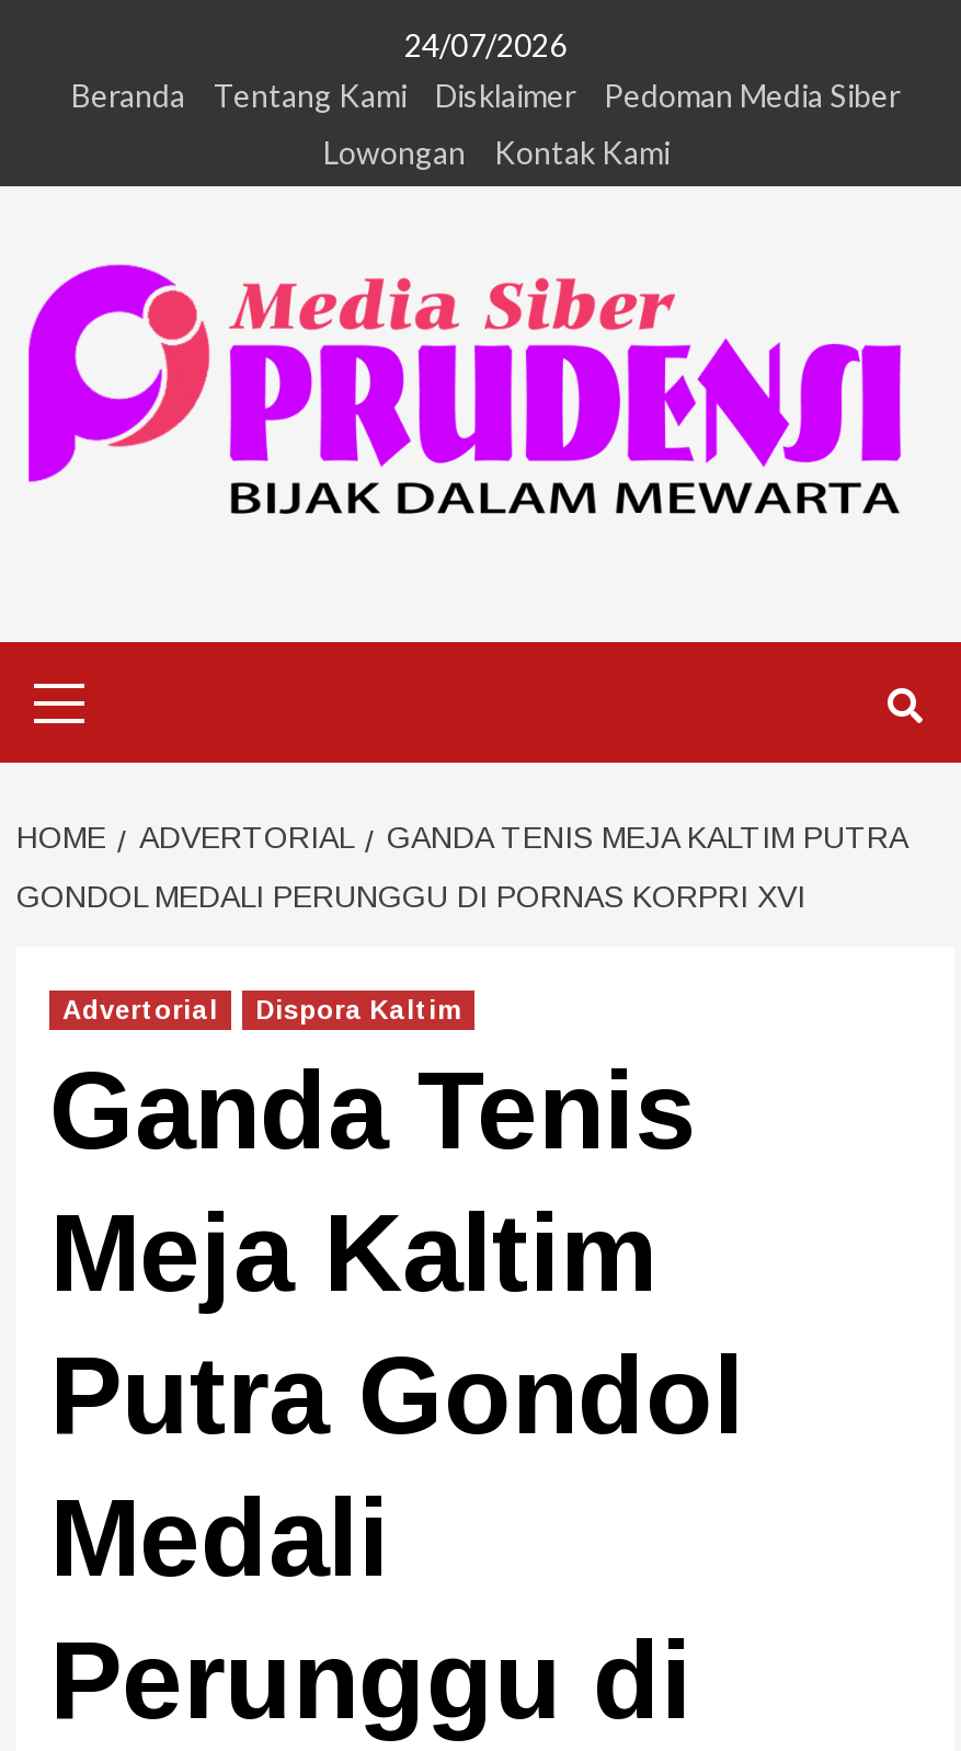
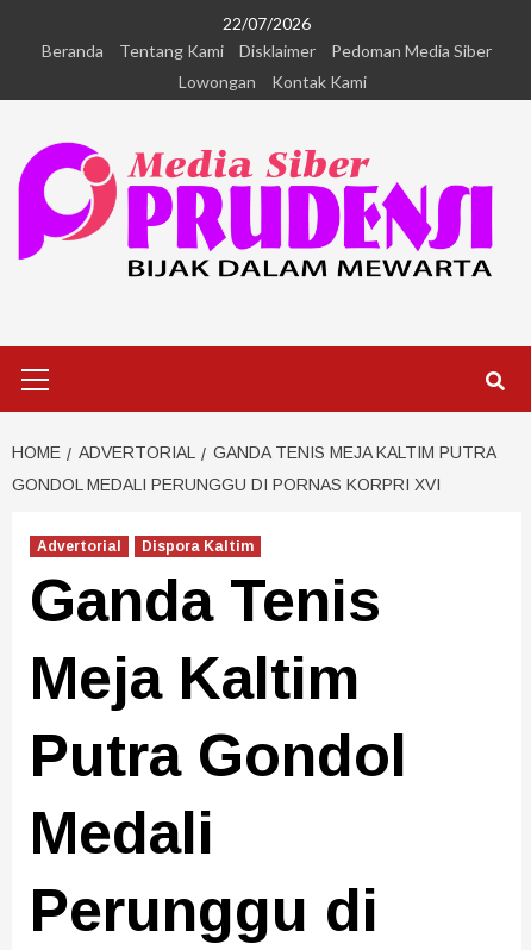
[404,26,567,64] 24/07/2026 -> [223,13,311,33] 22/07/2026

